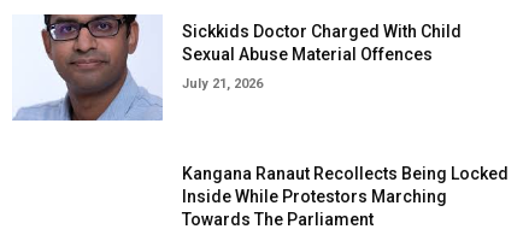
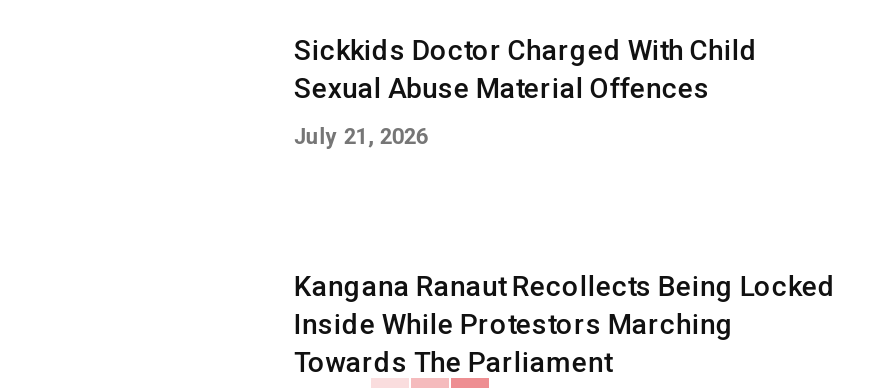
[12,13,164,122] [image] -> none

